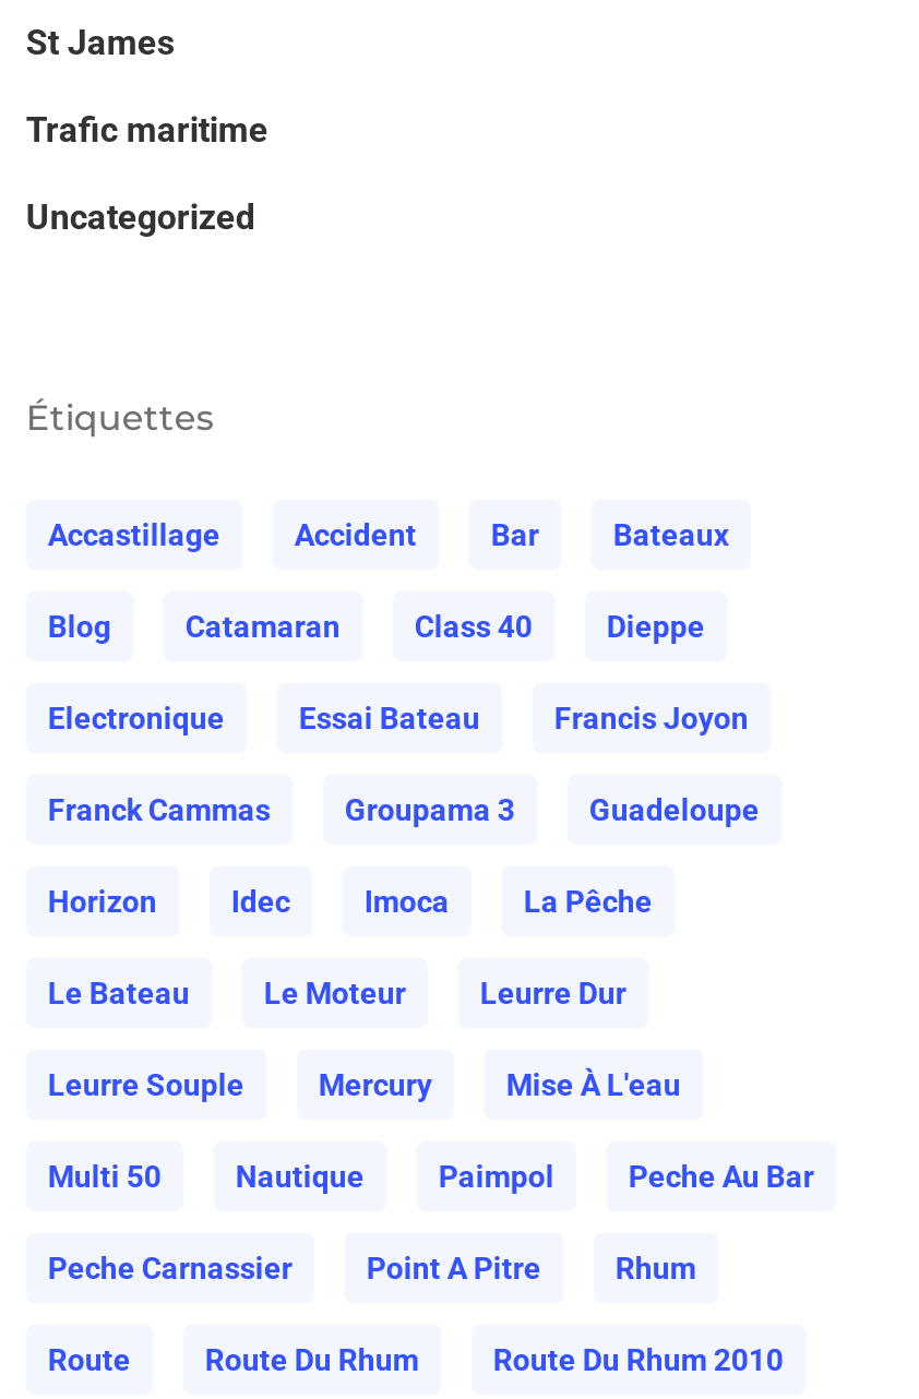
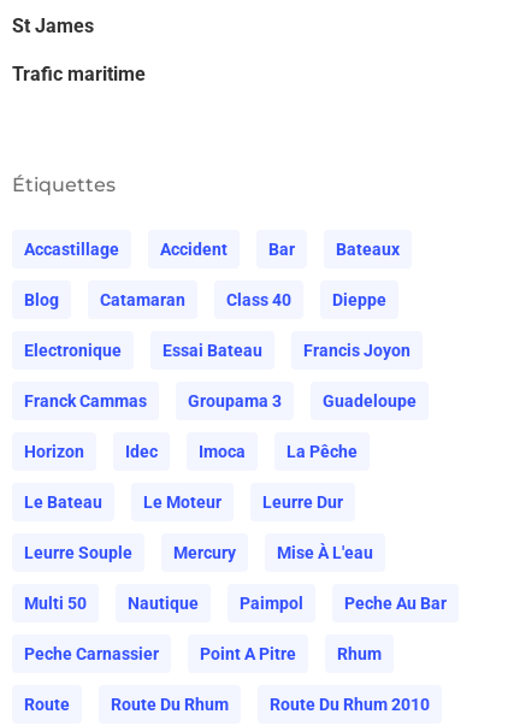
[26,196,255,238] Uncategorized -> none

